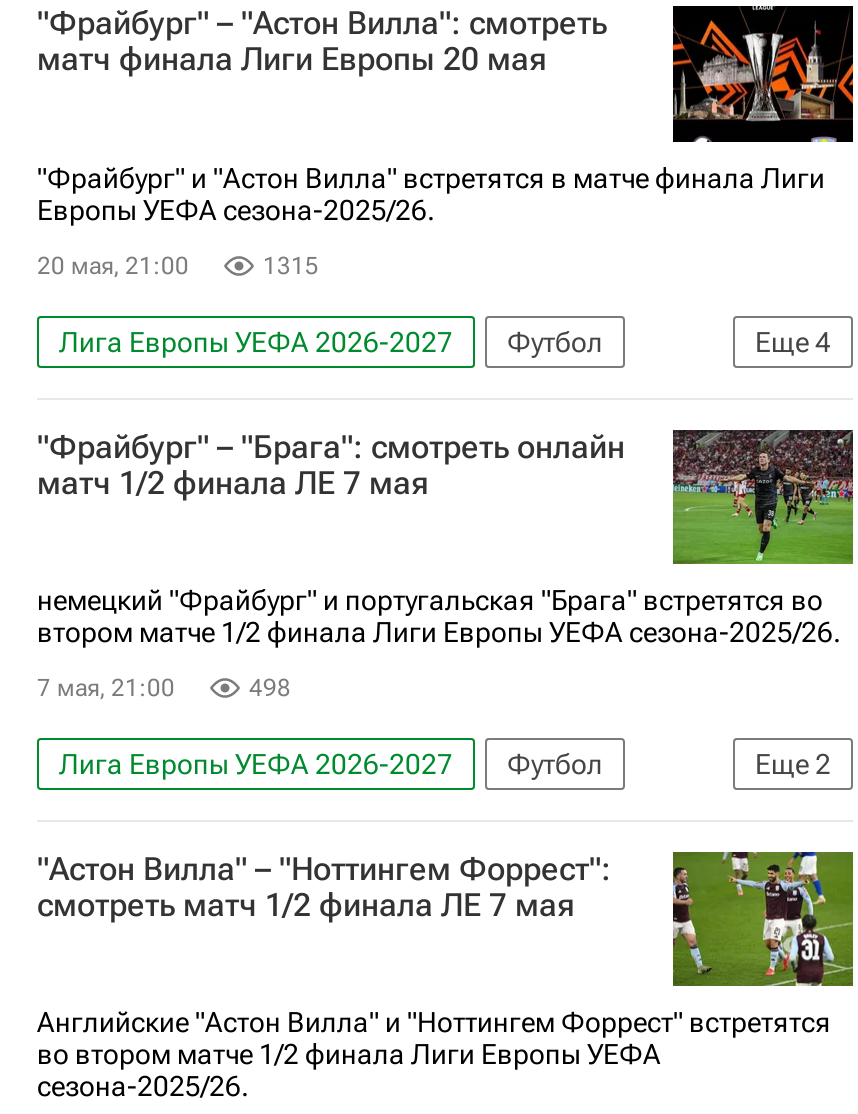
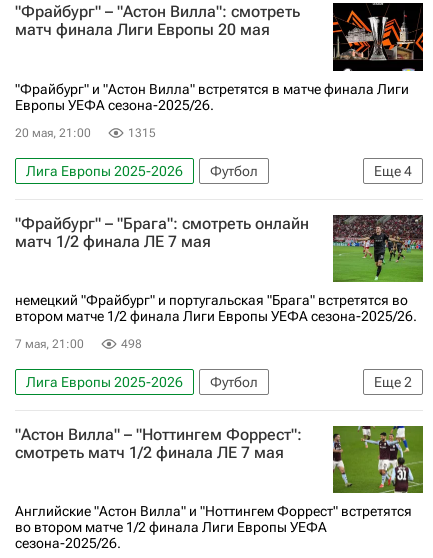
[59,325,453,357] Лига Европы УЕФА 2026-2027 -> [26,162,183,178] Лига Европы 2025-2026
[59,747,453,779] Лига Европы УЕФА 2026-2027 -> [26,373,183,389] Лига Европы 2025-2026

